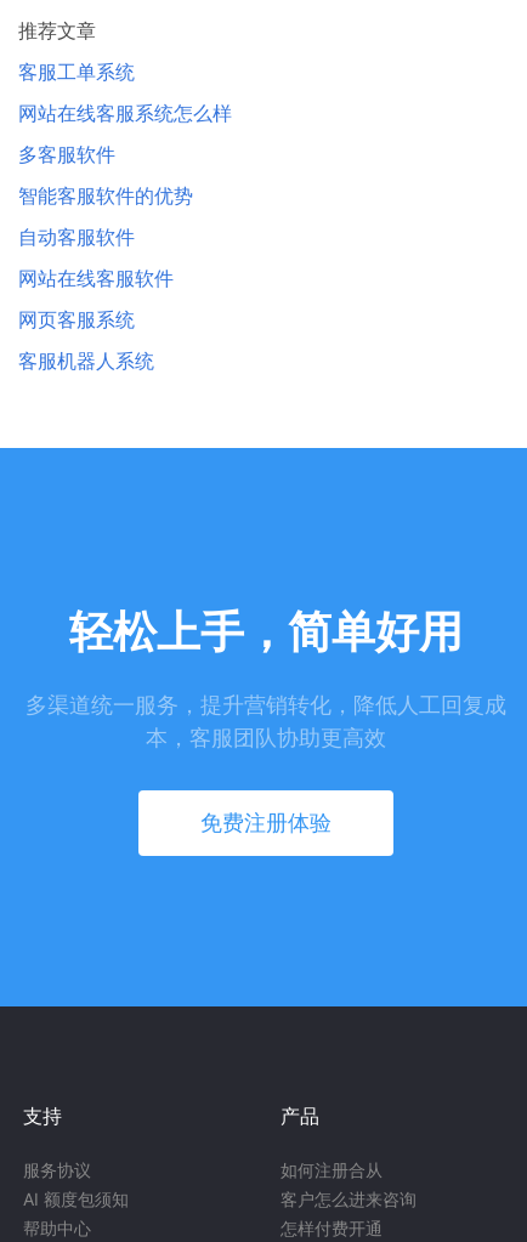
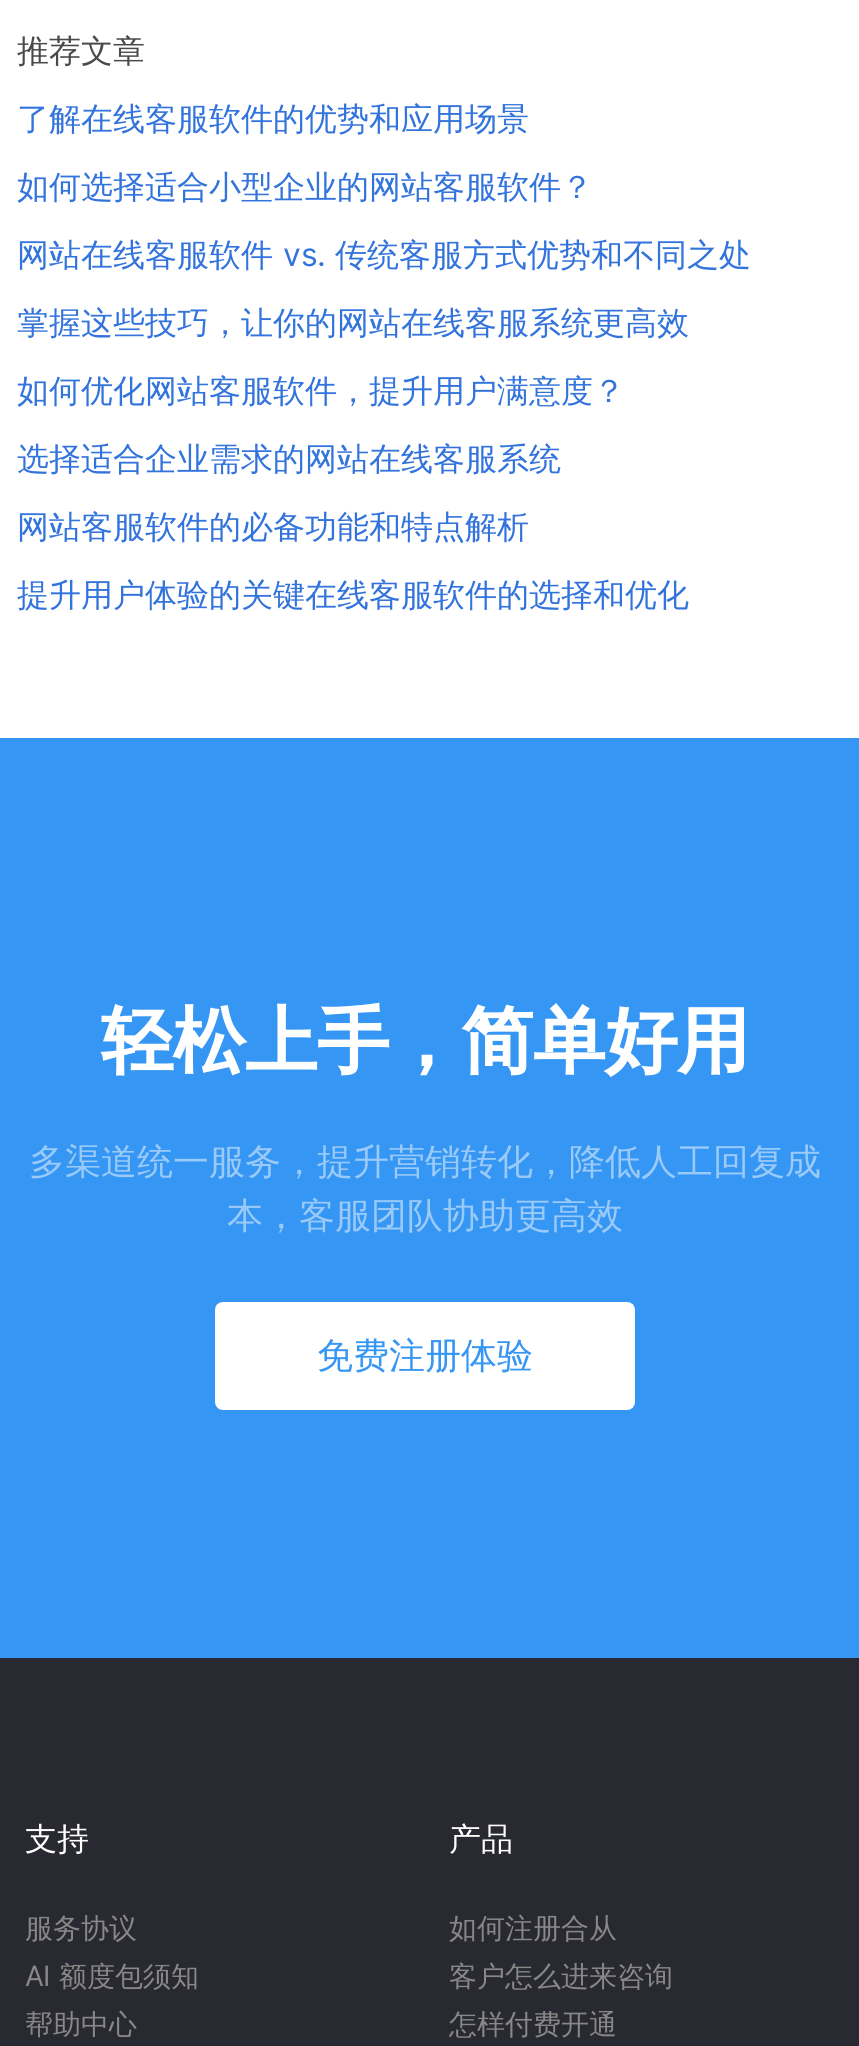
[18,59,135,83] 客服工单系统 -> [17,97,529,137] 了解在线客服软件的优势和应用场景
[18,100,232,125] 网站在线客服系统怎么样 -> [17,165,593,205] 如何选择适合小型企业的网站客服软件？
[18,142,115,166] 多客服软件 -> [17,233,751,273] 网站在线客服软件 vs. 传统客服方式优势和不同之处
[18,183,193,207] 智能客服软件的优势 -> [17,301,689,341] 掌握这些技巧，让你的网站在线客服系统更高效
[18,224,135,249] 自动客服软件 -> [17,369,625,409] 如何优化网站客服软件，提升用户满意度？
[18,266,174,290] 网站在线客服软件 -> [17,437,561,477] 选择适合企业需求的网站在线客服系统
[18,307,135,331] 网页客服系统 -> [17,505,529,545] 网站客服软件的必备功能和特点解析
[18,348,154,372] 客服机器人系统 -> [17,573,689,613] 提升用户体验的关键在线客服软件的选择和优化

